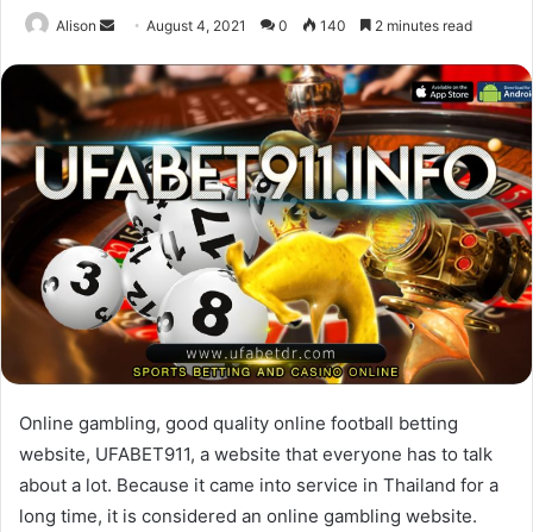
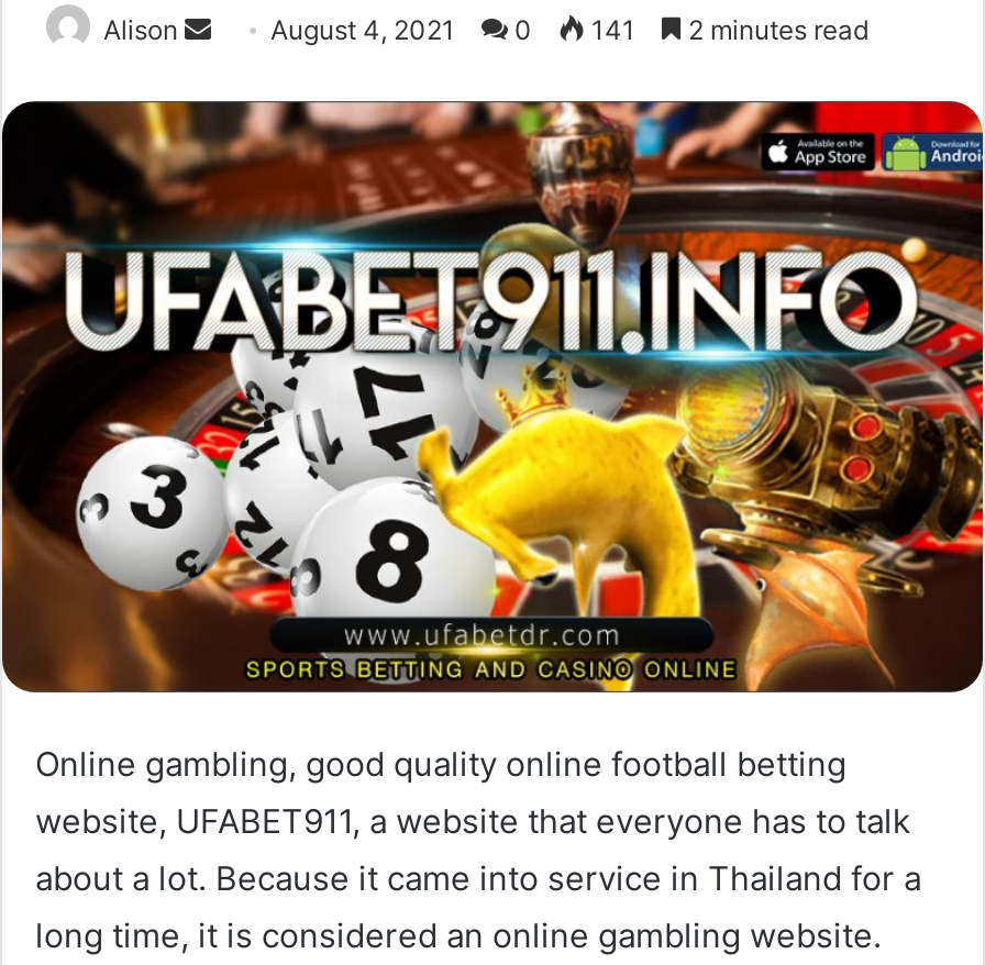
[316,16,346,34] 140 -> [585,13,635,46] 141

